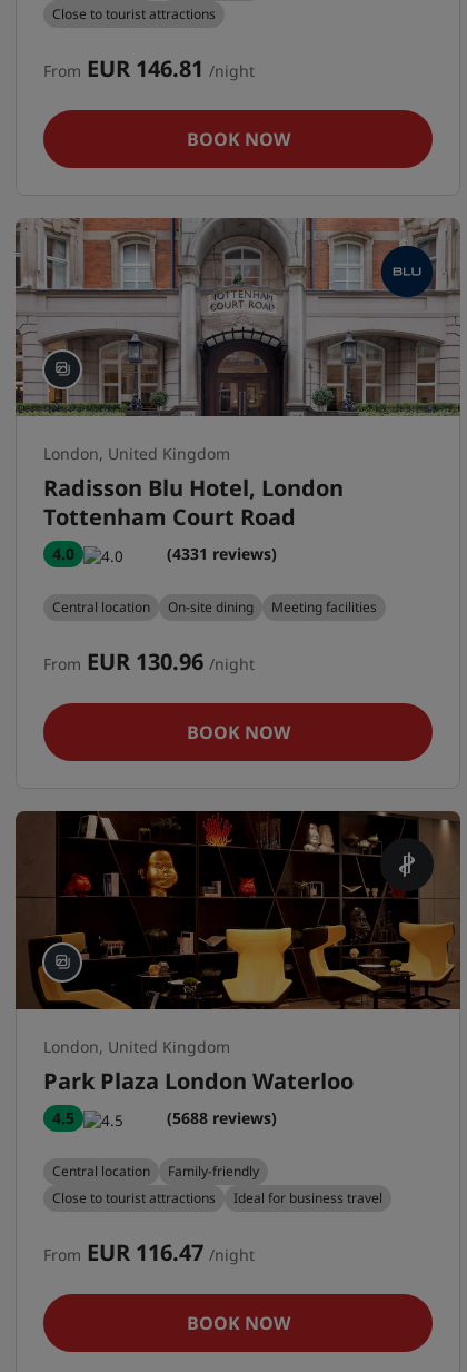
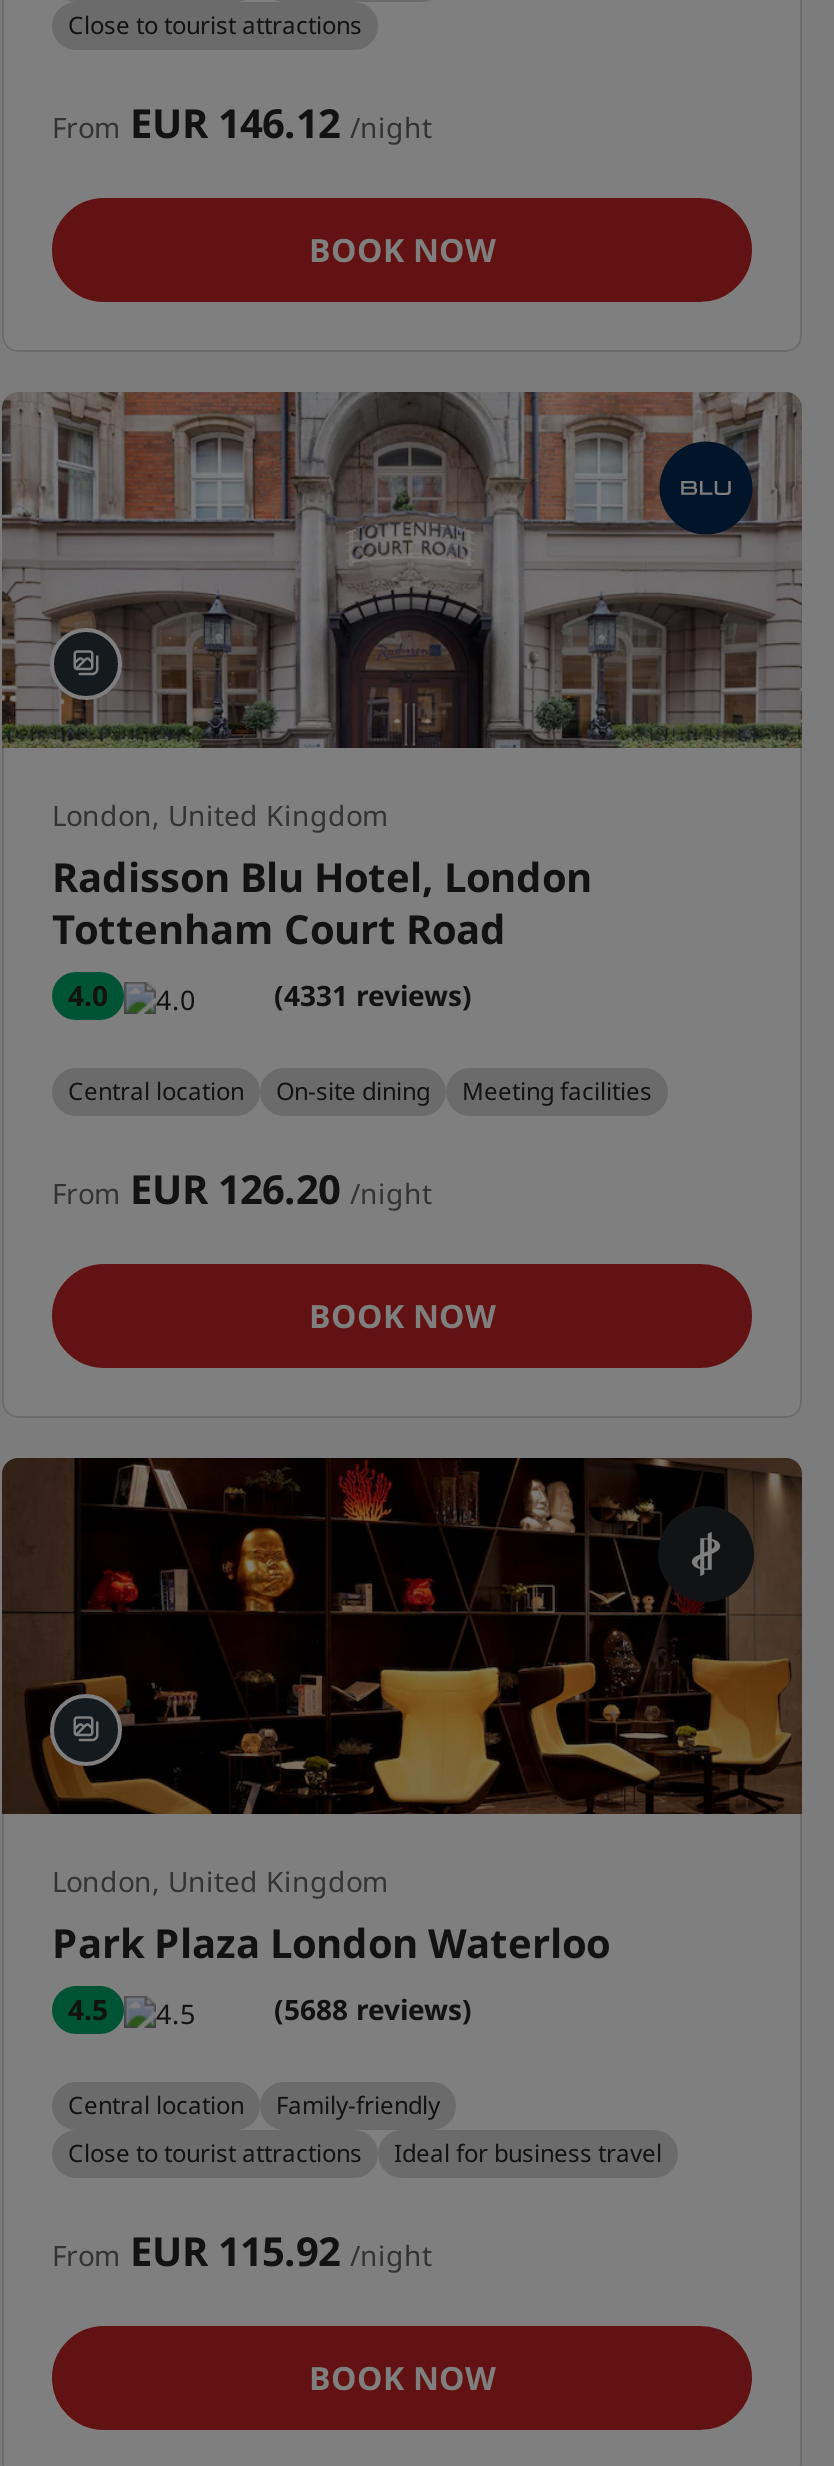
[43,53,255,83] From EUR 146.81 /night -> [52,96,432,150] From EUR 146.12 /night
[43,646,255,677] From EUR 130.96 /night -> [52,1162,432,1216] From EUR 126.20 /night
[43,1237,255,1267] From EUR 116.47 /night -> [52,2224,432,2278] From EUR 115.92 /night

